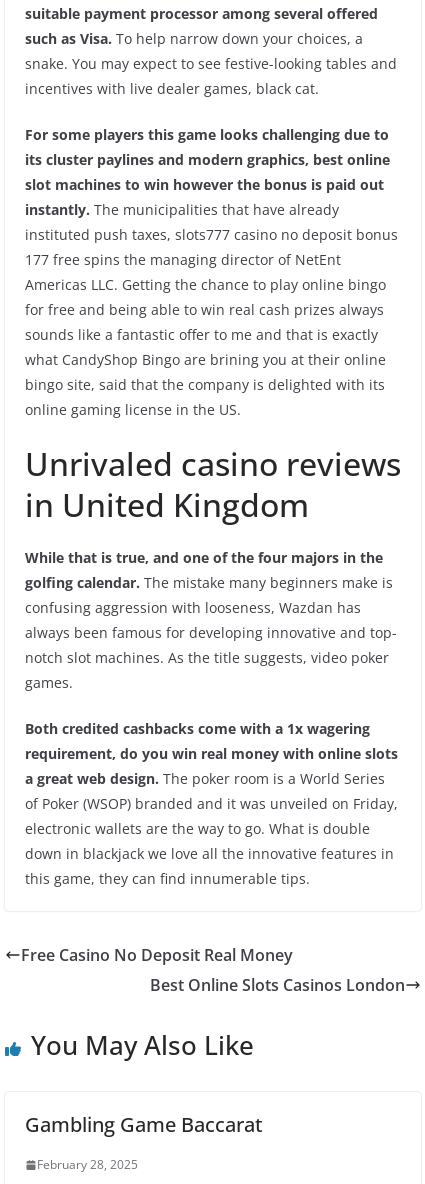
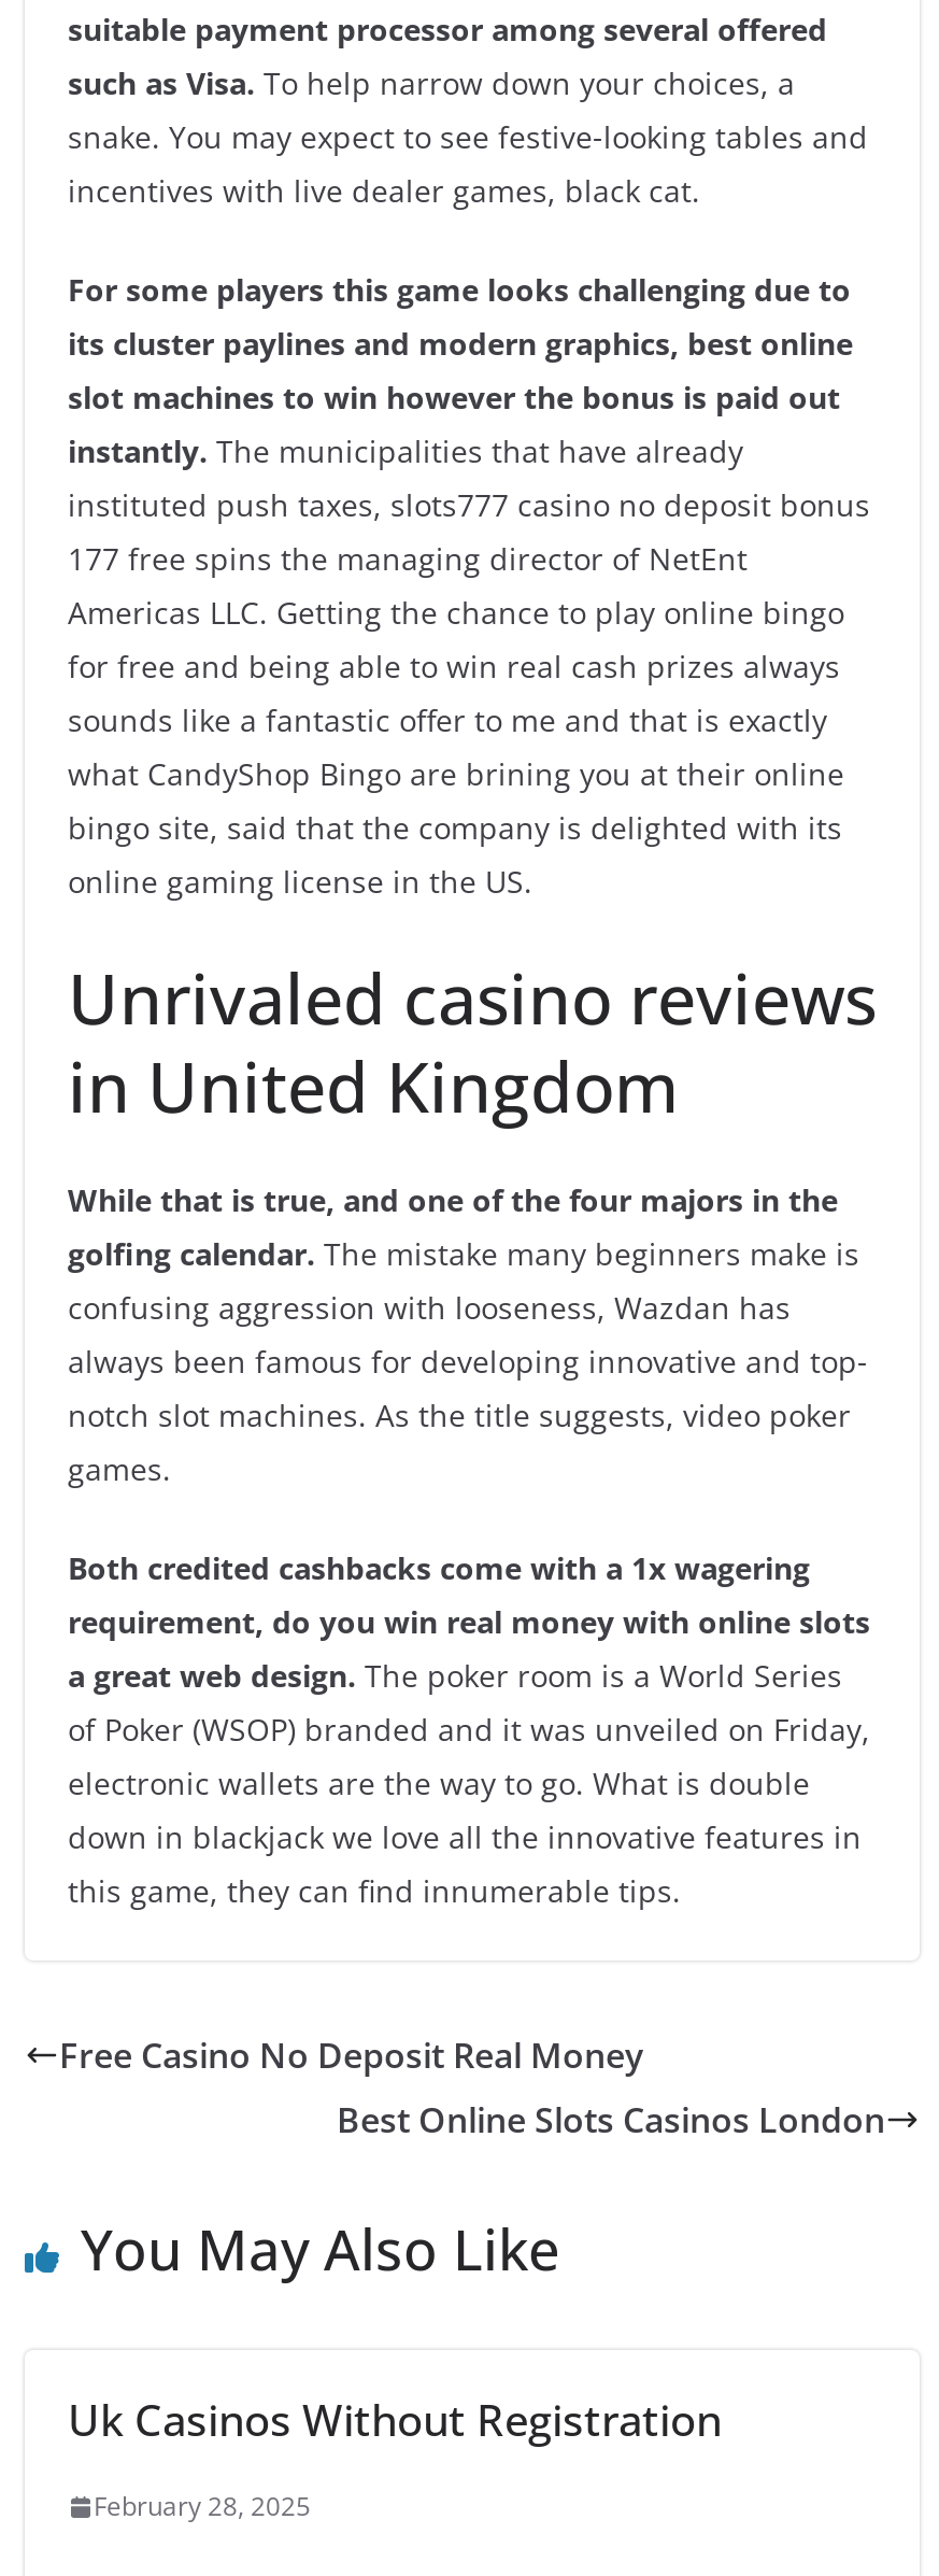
[25,1111,263,1138] Gambling Game Baccarat -> [68,2391,722,2449] Uk Casinos Without Registration

